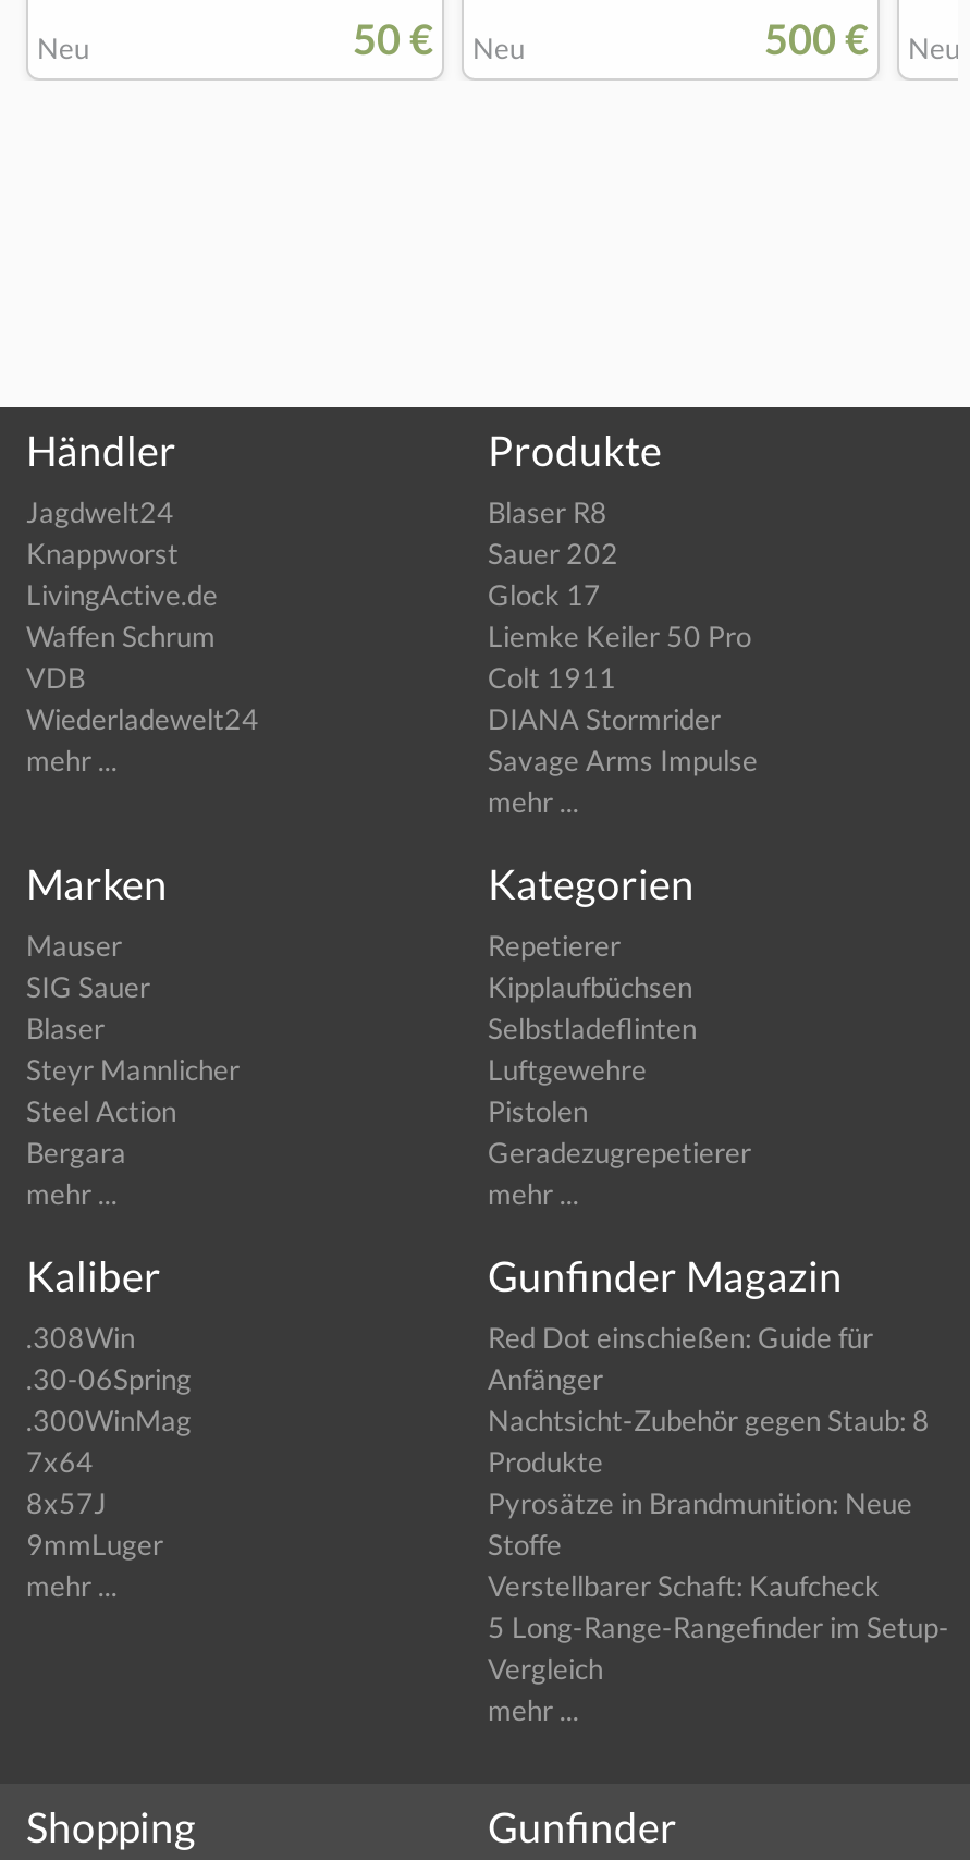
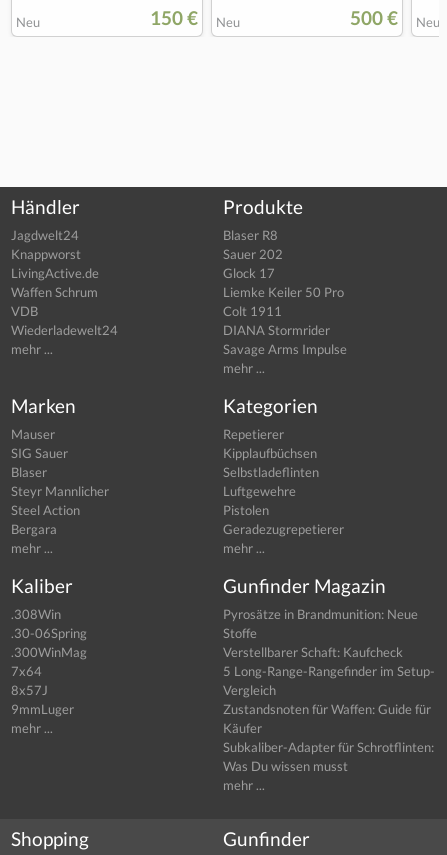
[353,12,525,65] 50 € Neu -> [150,6,240,30] 150 € Neu
[488,1319,930,1478] Red Dot einschießen: Guide für | Anfänger | Nachtsicht-Zubehör gegen Staub: 8 | Produkte -> none
moved [488,1485,949,1685] -> [223,606,435,698]: Pyrosätze in Brandmunition: Neue | Stoffe | Verstellbarer Schaft: Kaufcheck | 5 Long-Range-Rangefinder im Setup- | Vergleich
none -> [223,701,434,774] Zustandsnoten für Waffen: Guide für | Käufer | Subkaliber-Adapter für Schrotflinten: | Was Du wissen musst

